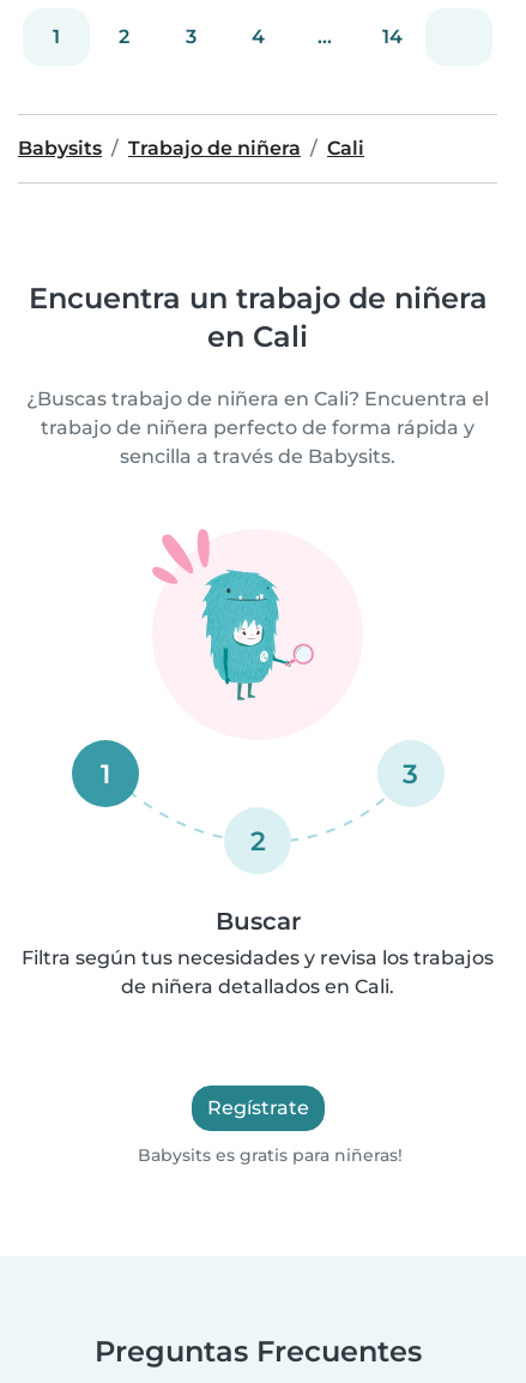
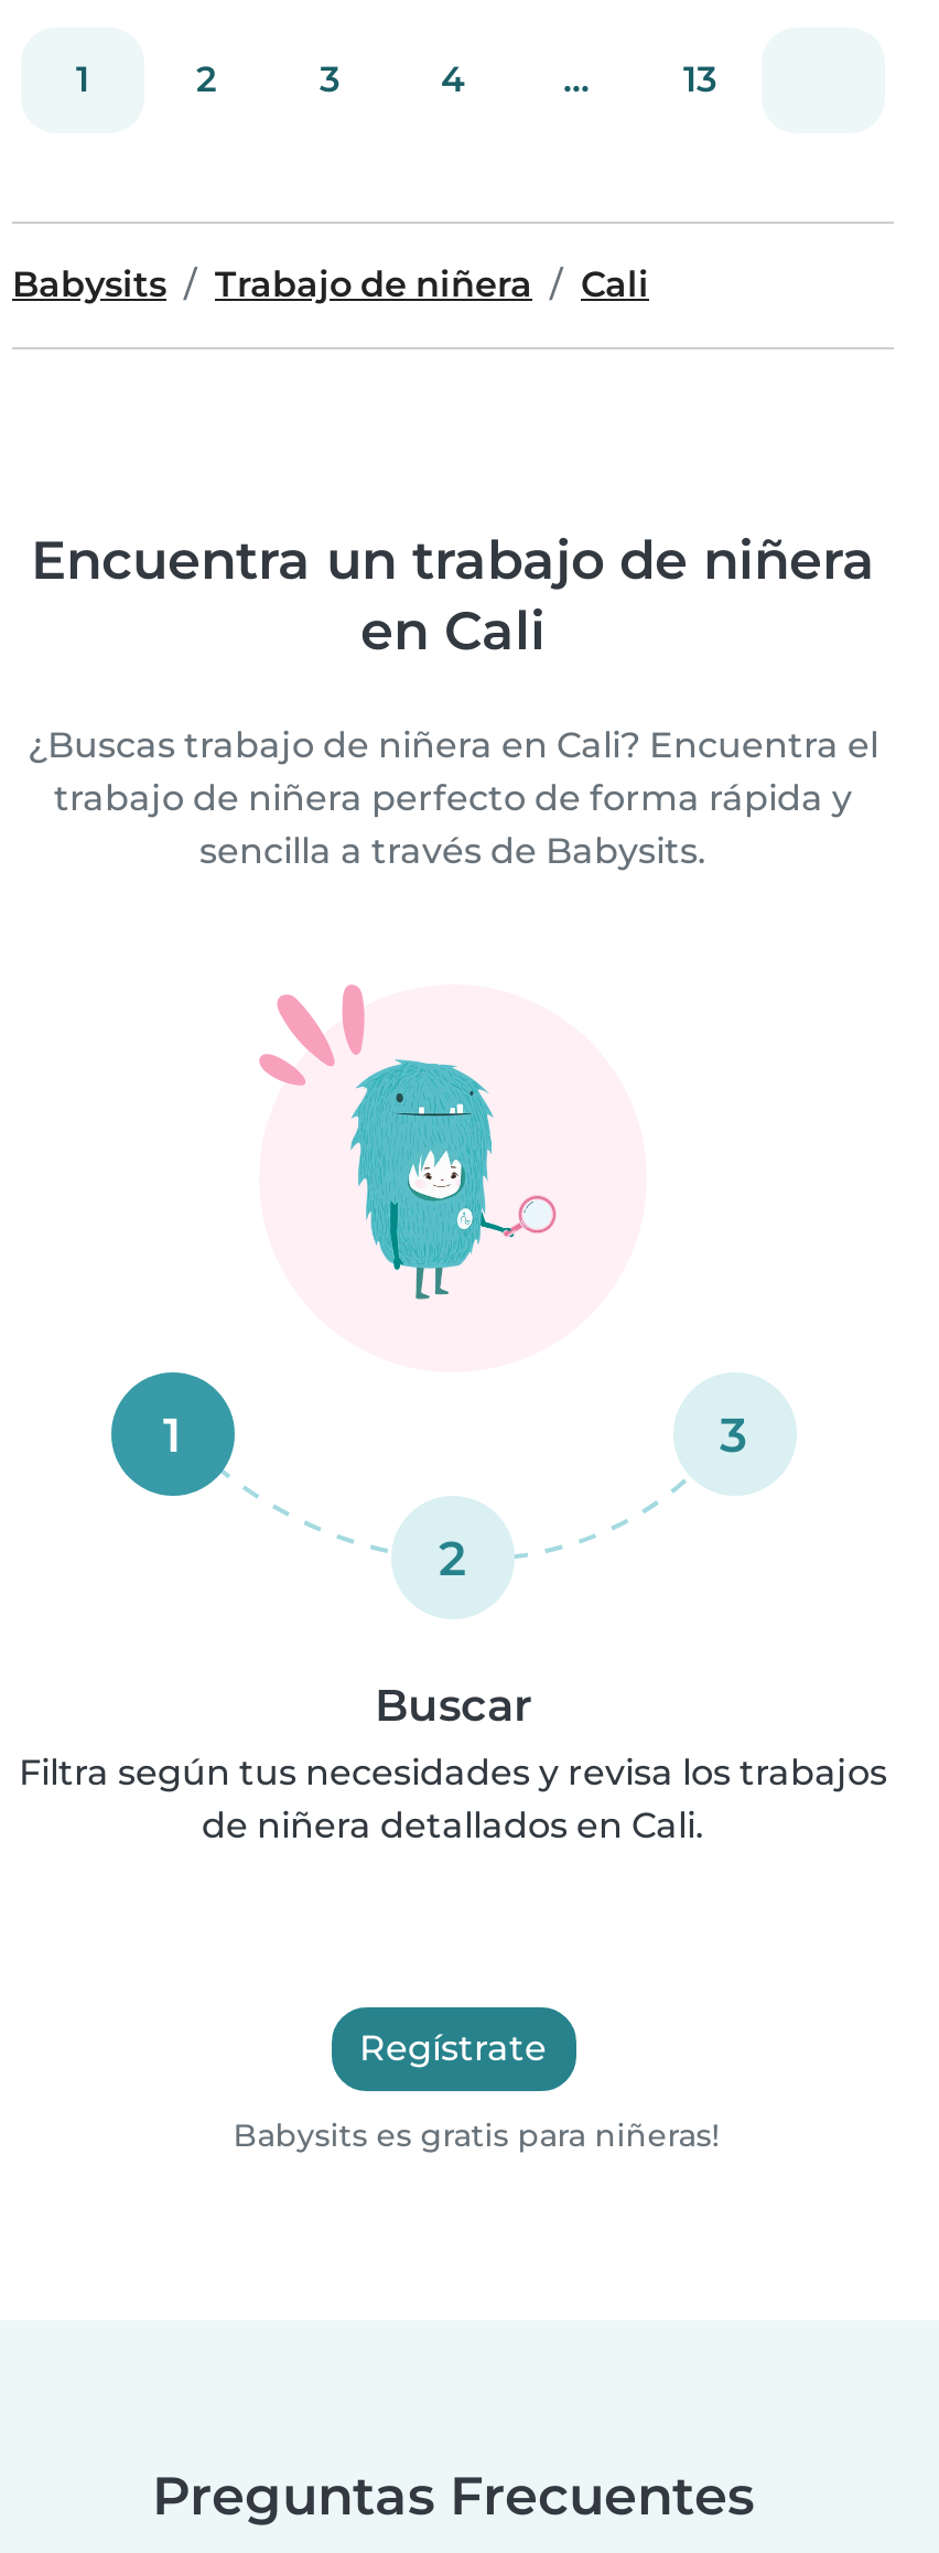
[382,25,402,48] 14 -> [683,58,716,99] 13

